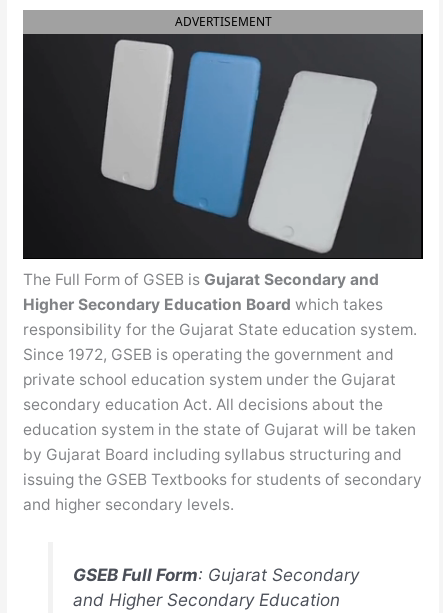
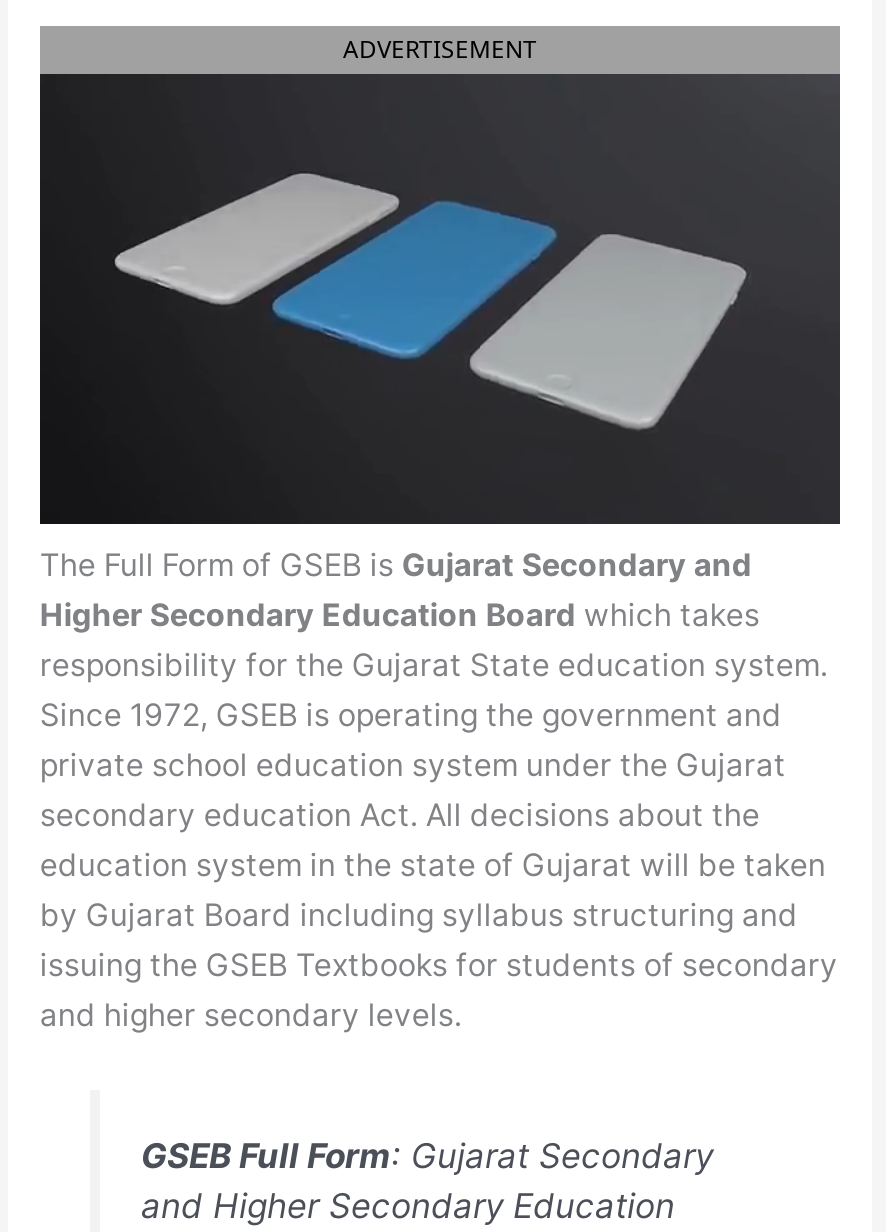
[61,39,378,254] [image] -> [114,86,748,512] [image]

